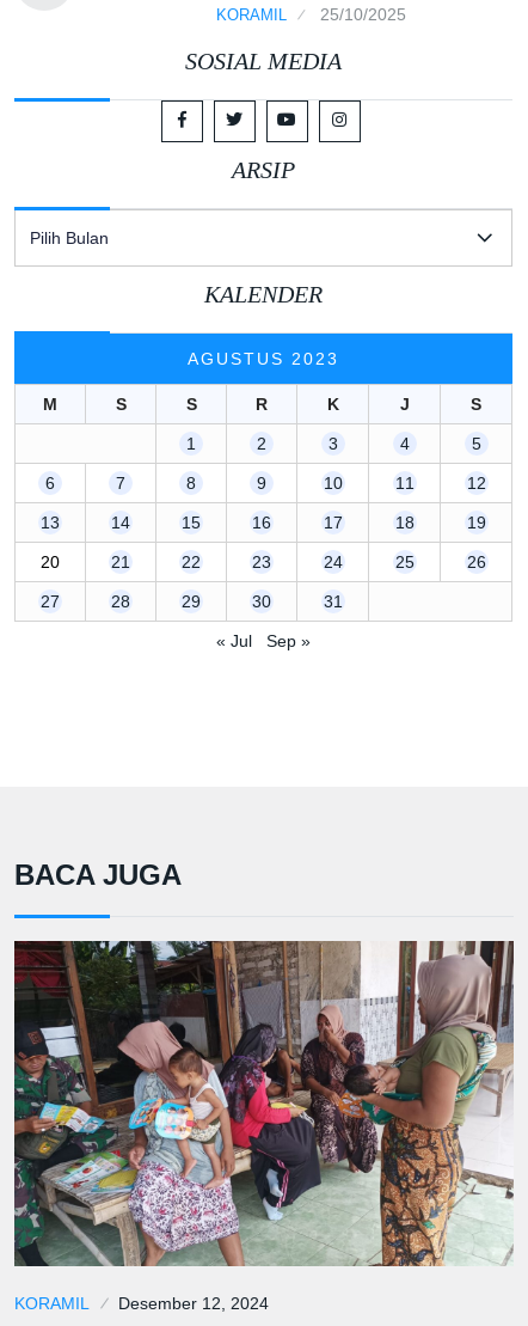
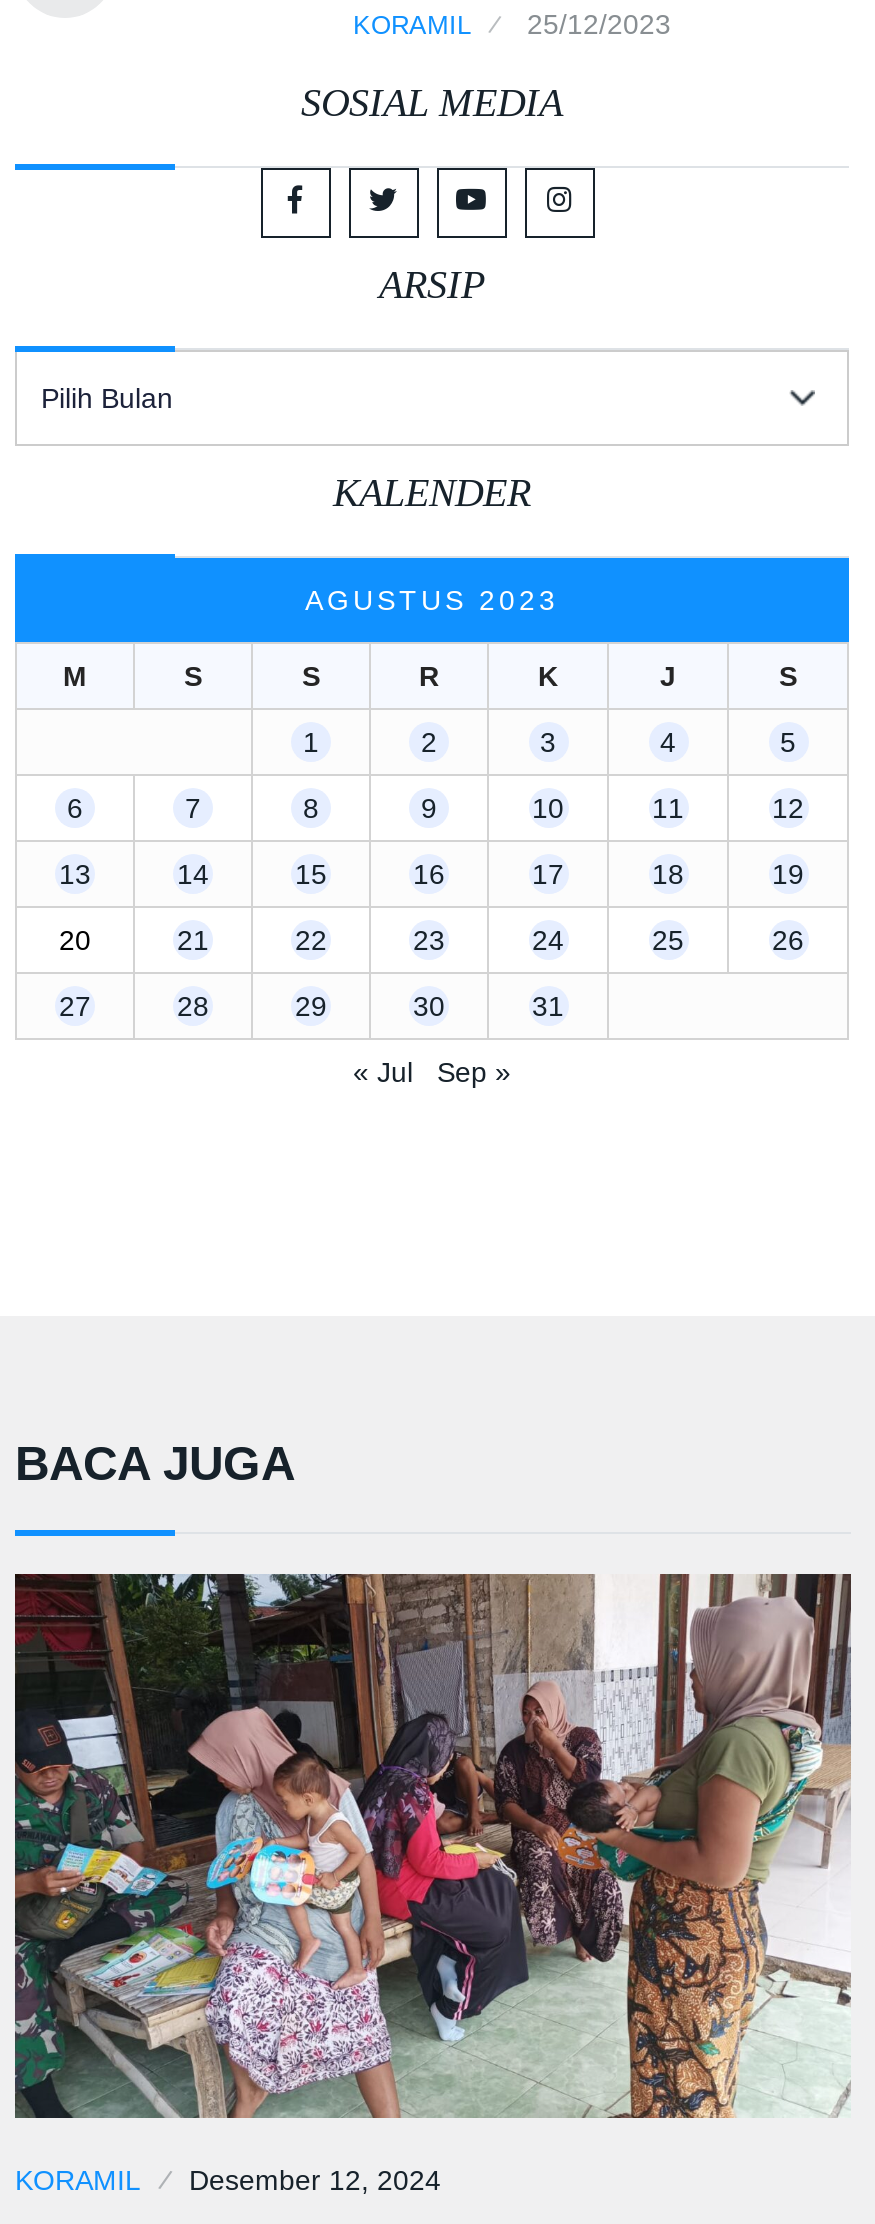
[216,5,406,24] KORAMIL 25/10/2025 -> [353,8,671,40] KORAMIL 25/12/2023

